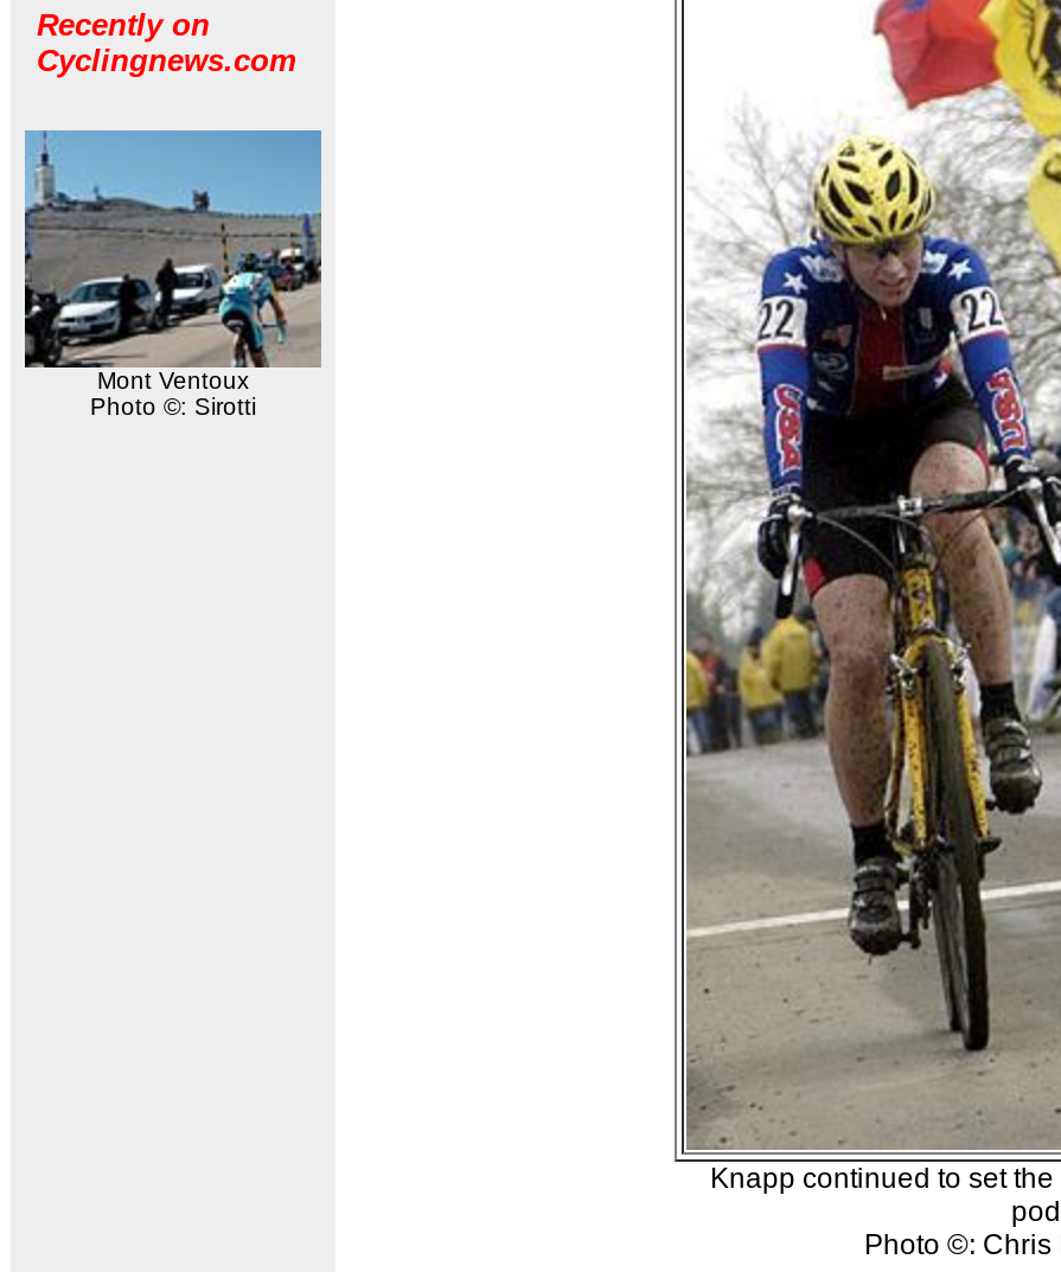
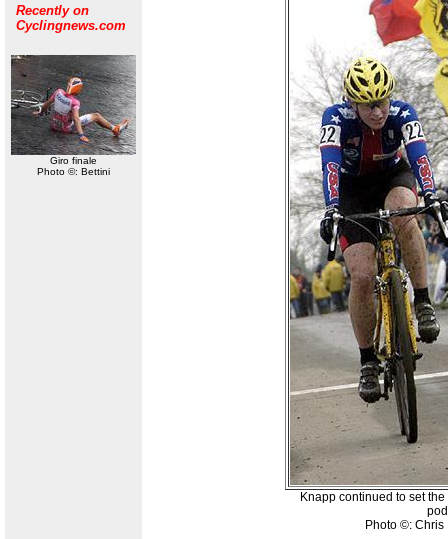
[25,128,321,420] [image] | Mont Ventoux | Photo ©: Sirotti -> [10,54,136,177] [image] | Giro finale | Photo ©: Bettini

